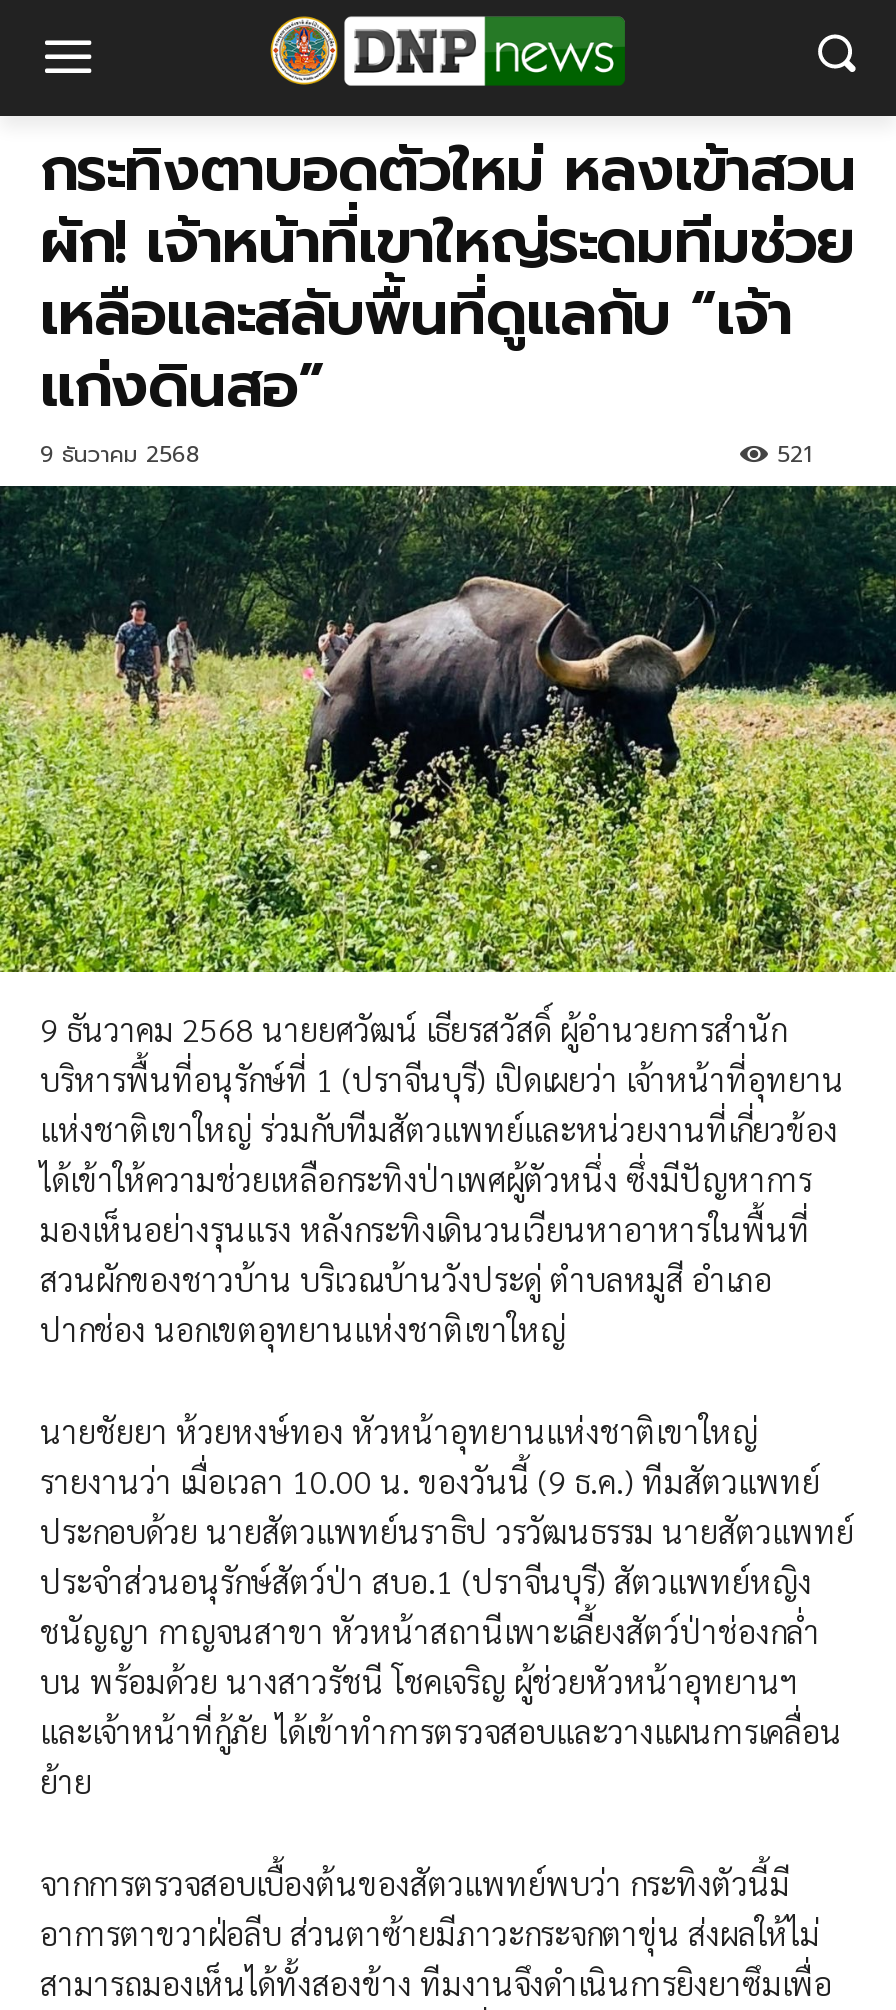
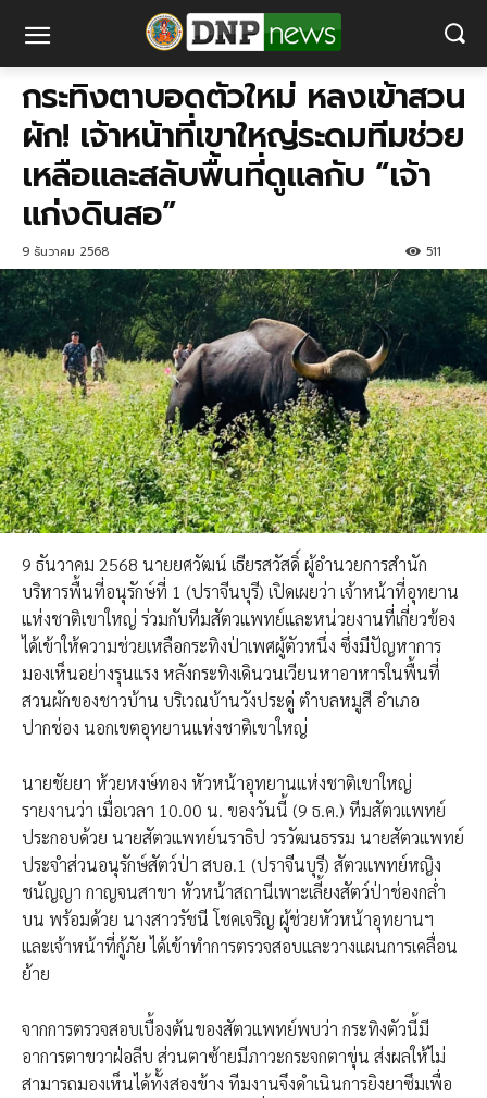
[778,438,812,472] 521 -> [426,243,441,261] 511

